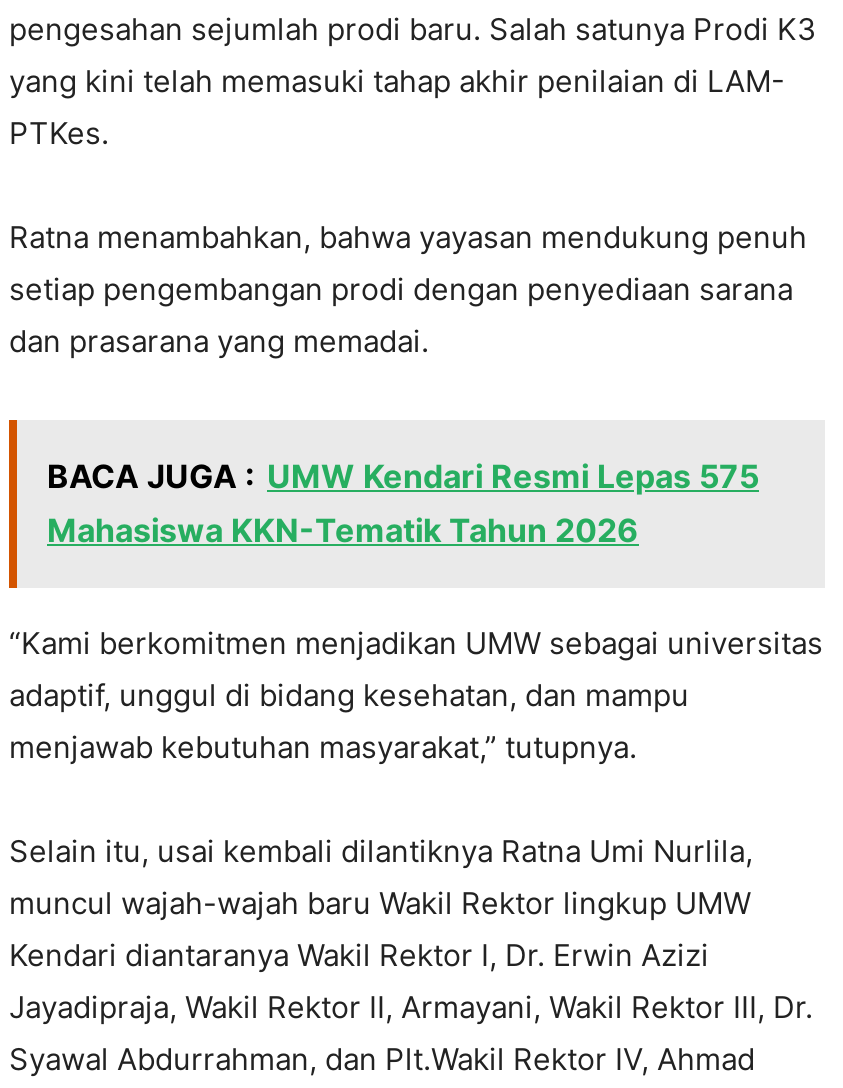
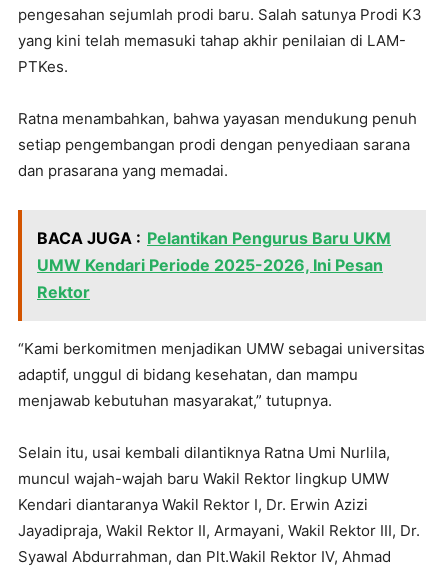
[47,456,759,550] BACA JUGA : UMW Kendari Resmi Lepas 575 | Mahasiswa KKN-Tematik Tahun 2026 -> [37,228,391,302] BACA JUGA : Pelantikan Pengurus Baru UKM | UMW Kendari Periode 2025-2026, Ini Pesan | Rektor

